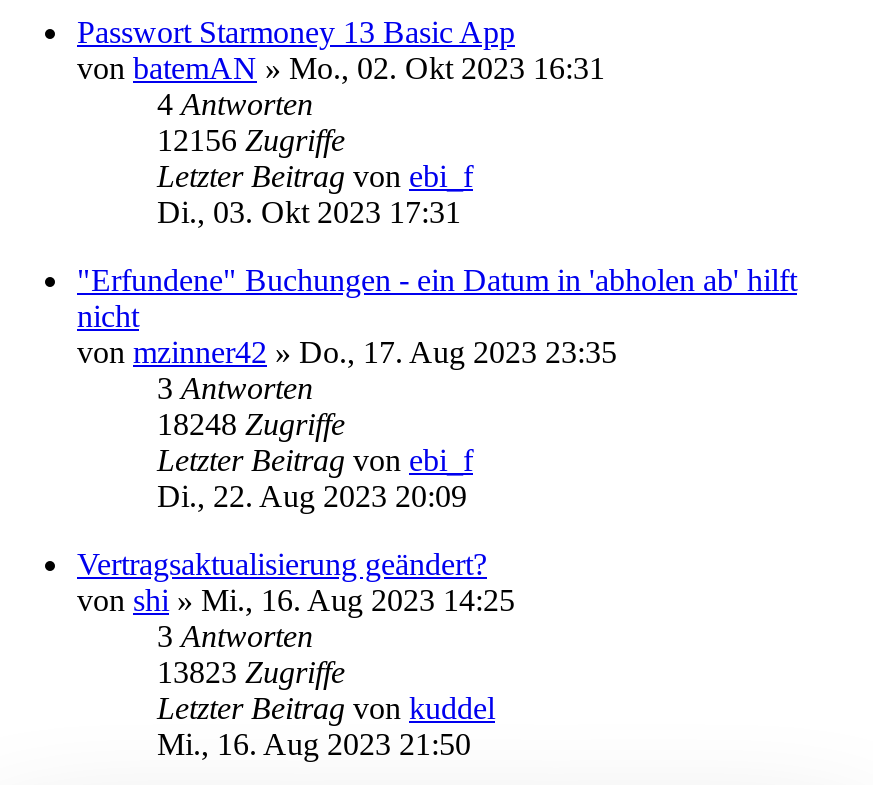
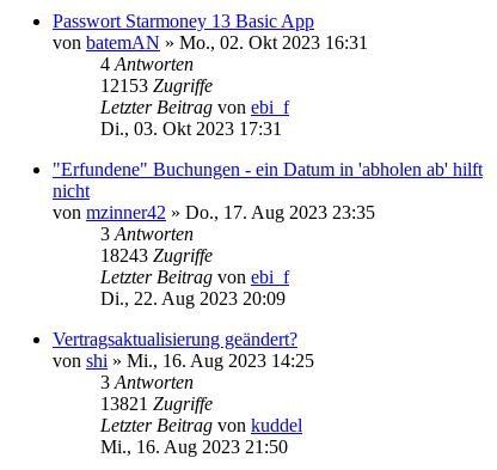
[157,123,345,157] 12156 Zugriffe -> [100,75,213,96] 12153 Zugriffe
[157,407,345,441] 18248 Zugriffe -> [100,245,213,265] 18243 Zugriffe
[157,655,345,689] 13823 Zugriffe -> [100,393,213,414] 13821 Zugriffe

